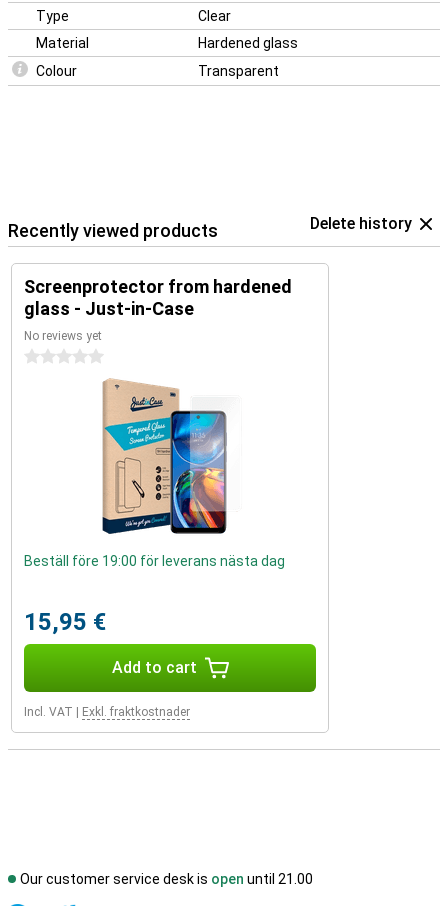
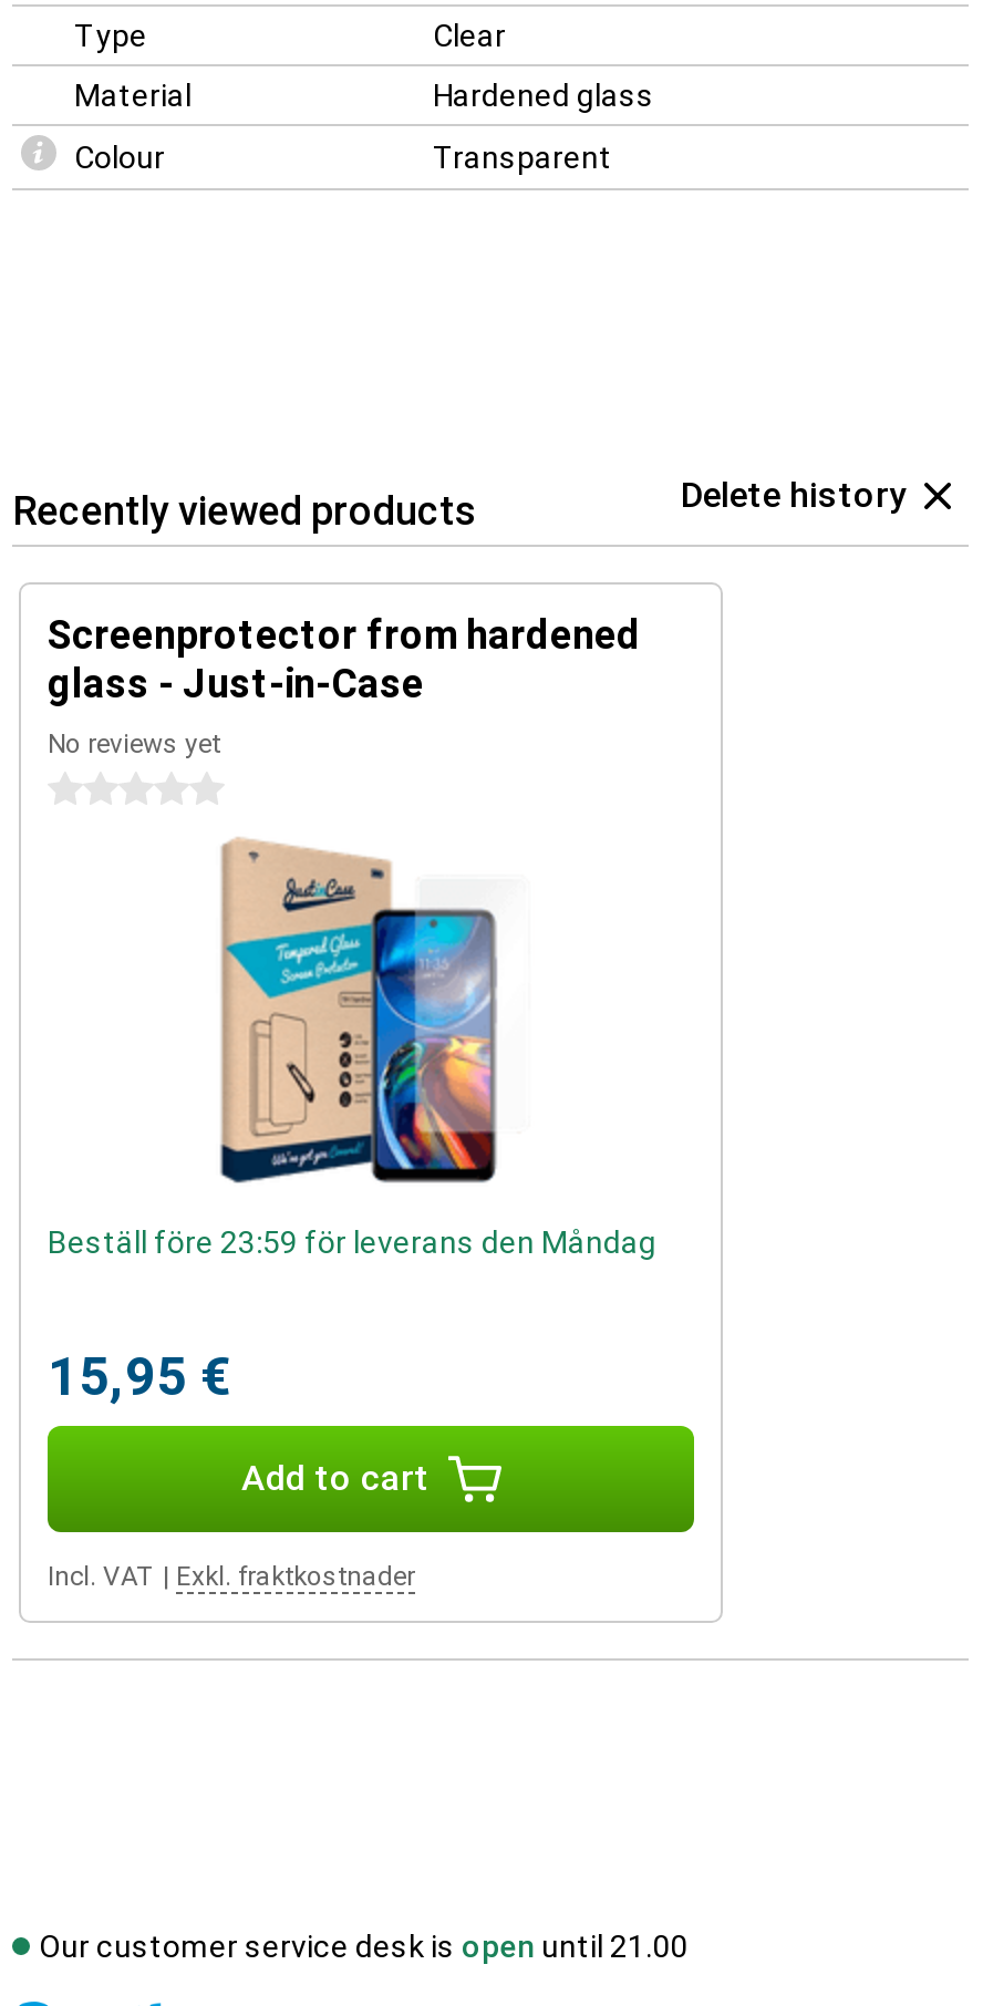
[24,553,285,569] Beställ före 19:00 för leverans nästa dag -> [48,1224,656,1260] Beställ före 23:59 för leverans den Måndag

